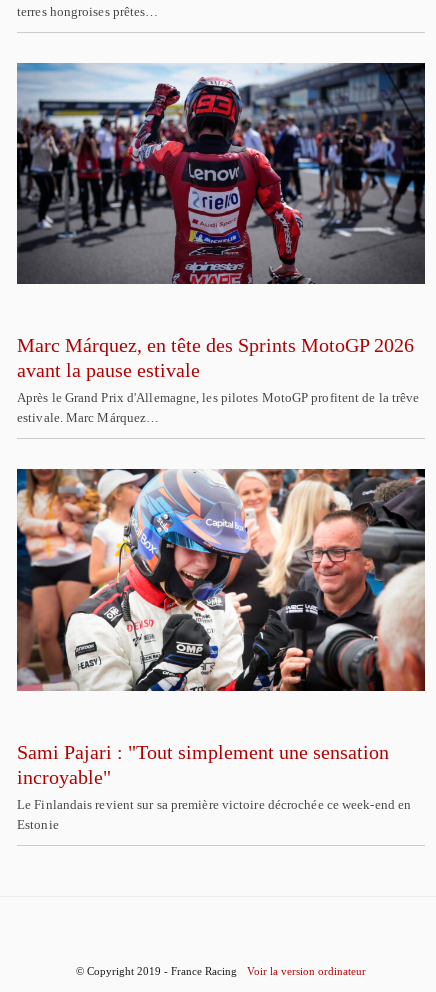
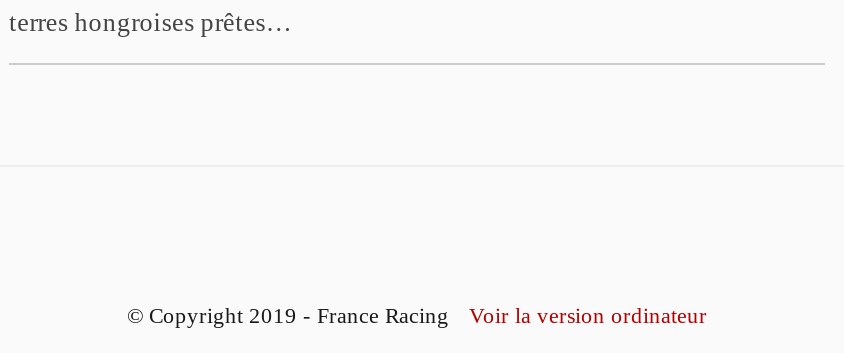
[16,62,426,285] [image] -> none
[17,334,419,425] Marc Márquez, en tête des Sprints MotoGP 2026 | avant la pause estivale | Après le Grand Prix d'Allemagne, les pilotes MotoGP profitent de la trêve | estivale. Marc Márquez… -> none
[16,468,426,692] [image] -> none
[17,741,411,832] Sami Pajari : "Tout simplement une sensation | incroyable" | Le Finlandais revient sur sa première victoire décrochée ce week-end en | Estonie -> none

